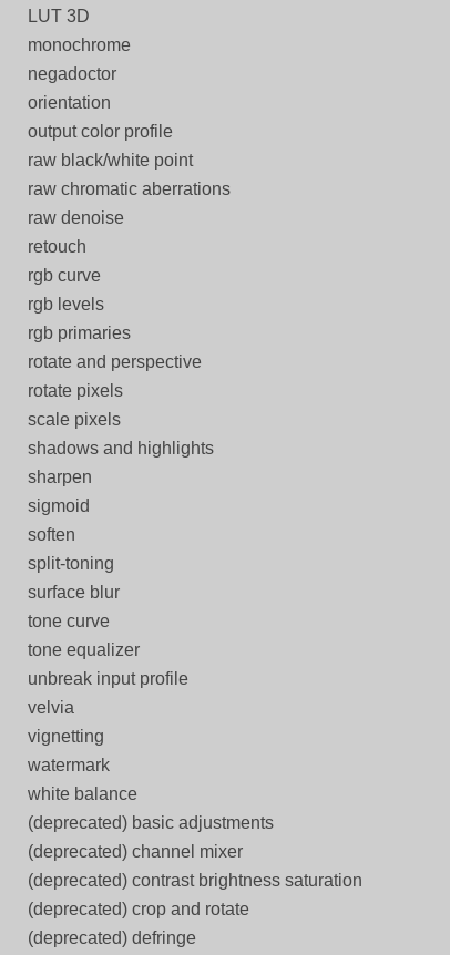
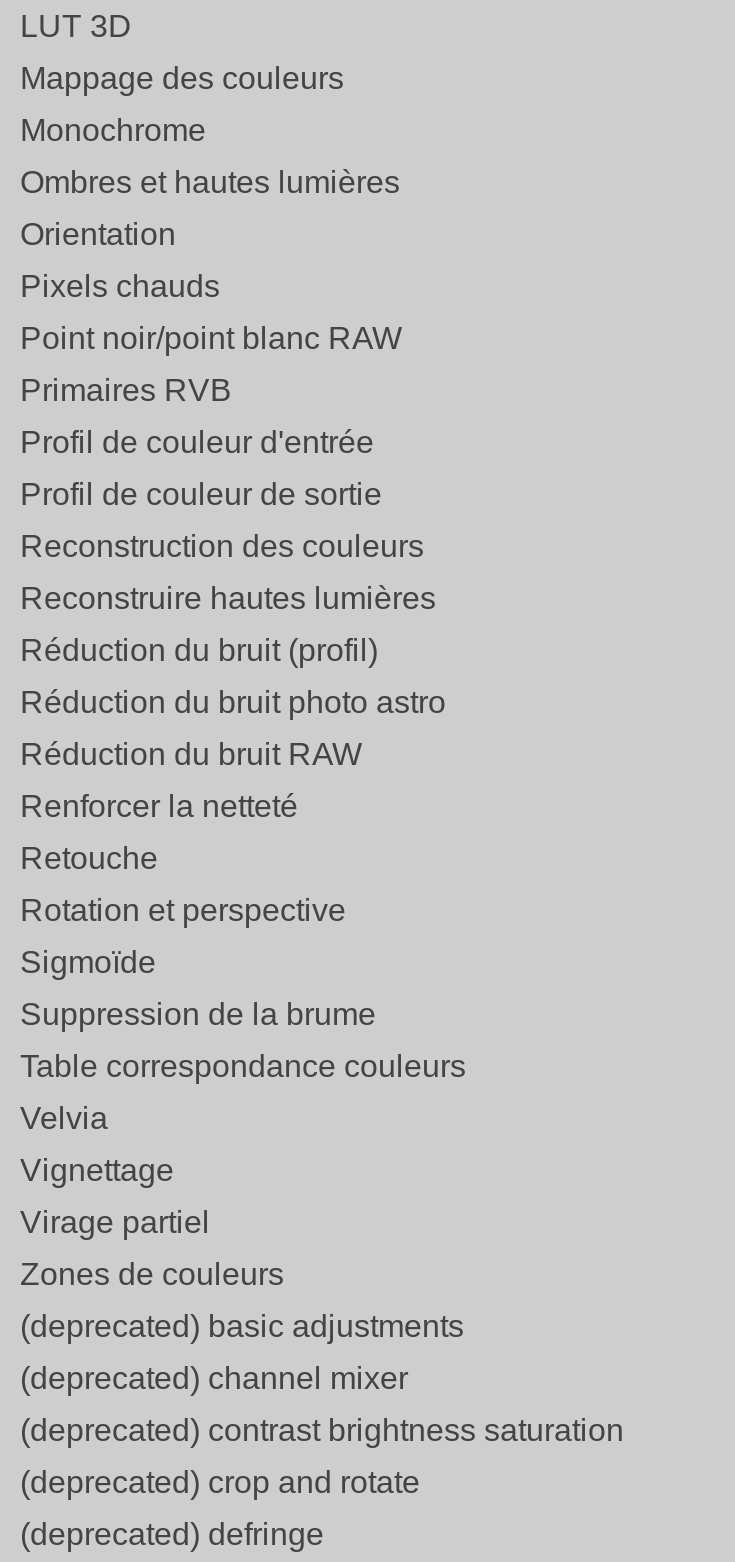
[28,36,231,803] monochrome | negadoctor | orientation | output color profile | raw black/white point | raw chromatic aberrations | raw denoise | retouch | rgb curve | rgb levels | rgb primaries | rotate and perspective | rotate pixels | scale pixels | shadows and highlights | sharpen | sigmoid | soften | split-toning | surface blur | tone curve | tone equalizer | unbreak input profile | velvia | vignetting | watermark | white balance -> [20,61,466,1291] Mappage des couleurs | Monochrome | Ombres et hautes lumières | Orientation | Pixels chauds | Point noir/point blanc RAW | Primaires RVB | Profil de couleur d'entrée | Profil de couleur de sortie | Reconstruction des couleurs | Reconstruire hautes lumières | Réduction du bruit (profil) | Réduction du bruit photo astro | Réduction du bruit RAW | Renforcer la netteté | Retouche | Rotation et perspective | Sigmoïde | Suppression de la brume | Table correspondance couleurs | Velvia | Vignettage | Virage partiel | Zones de couleurs

